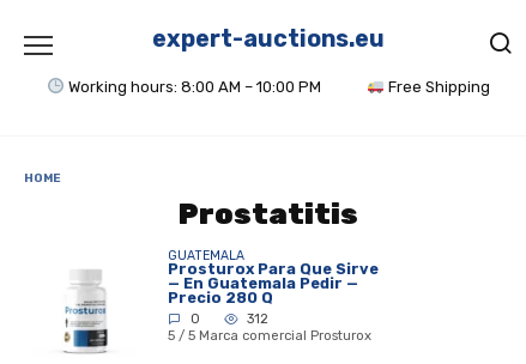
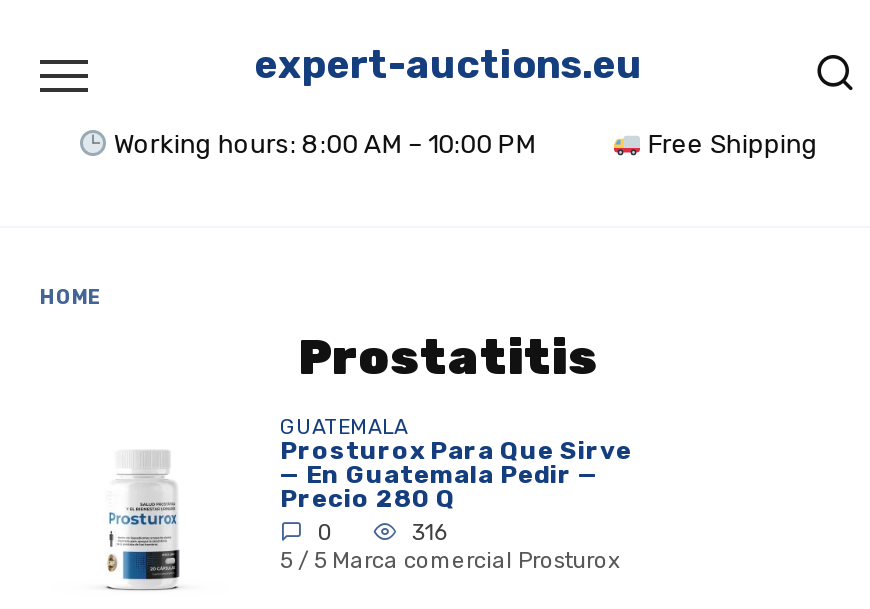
[247,311,269,327] 312 -> [412,519,448,545] 316

